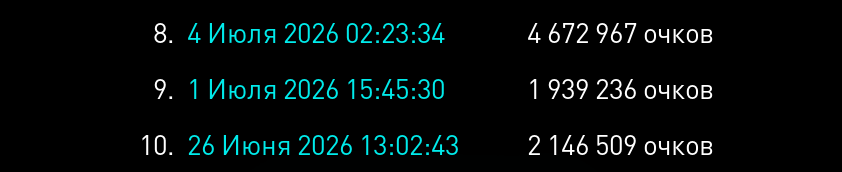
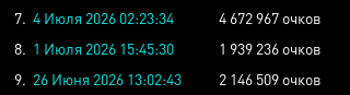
[153,13,445,49] 8. 4 Июля 2026 02:23:34 -> [14,8,174,27] 7. 4 Июля 2026 02:23:34
[153,69,445,105] 9. 1 Июля 2026 15:45:30 -> [14,38,174,58] 8. 1 Июля 2026 15:45:30
[139,125,715,161] 10. 26 Июня 2026 13:02:43 2 146 509 очков -> [14,69,322,88] 9. 26 Июня 2026 13:02:43 2 146 509 очков

